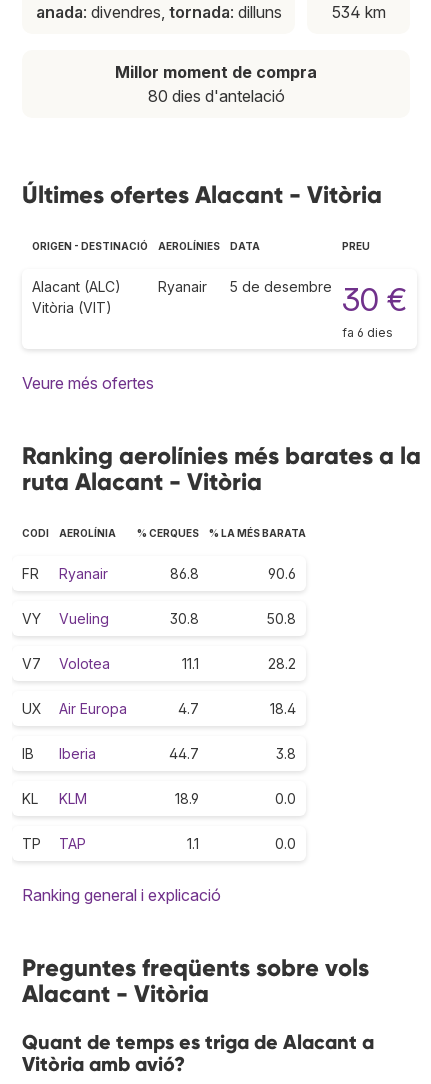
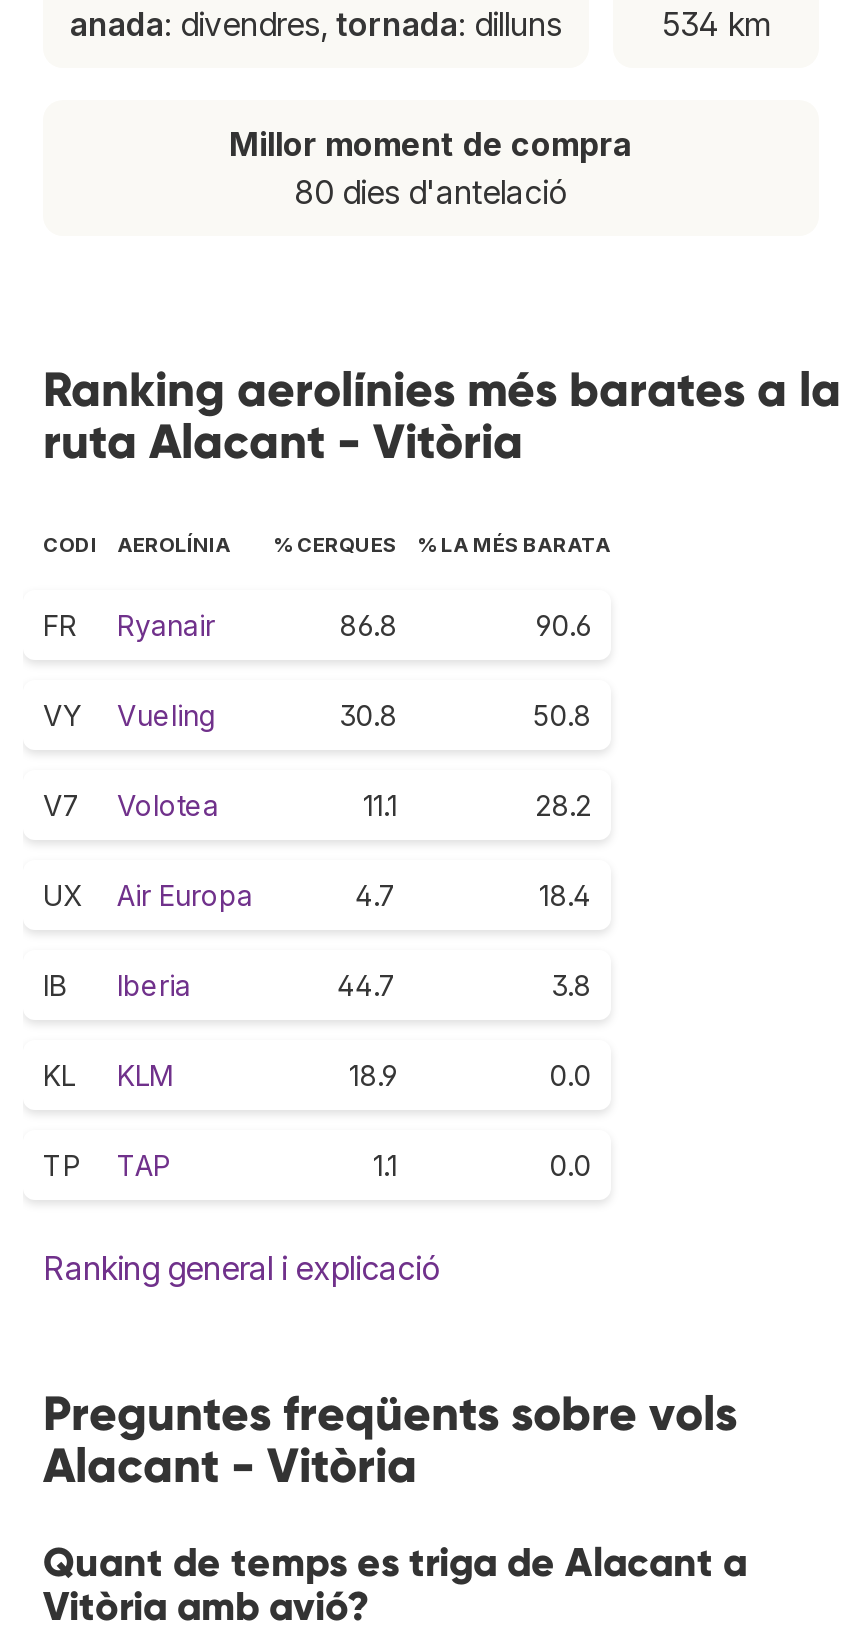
[22,180,382,316] Últimes ofertes Alacant - Vitòria | ORIGEN - DESTINACIÓ | AEROLÍNIES | DATA | PREU | Alacant (ALC) | Vitòria (VIT) -> none
[22,278,407,393] Ryanair | 5 de desembre 30 € | fa 6 dies | Veure més ofertes -> none

